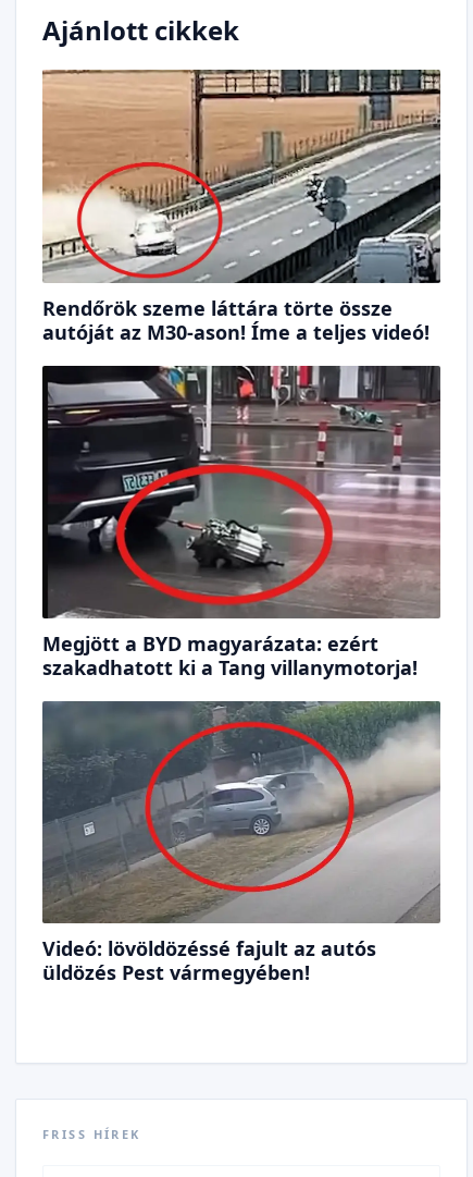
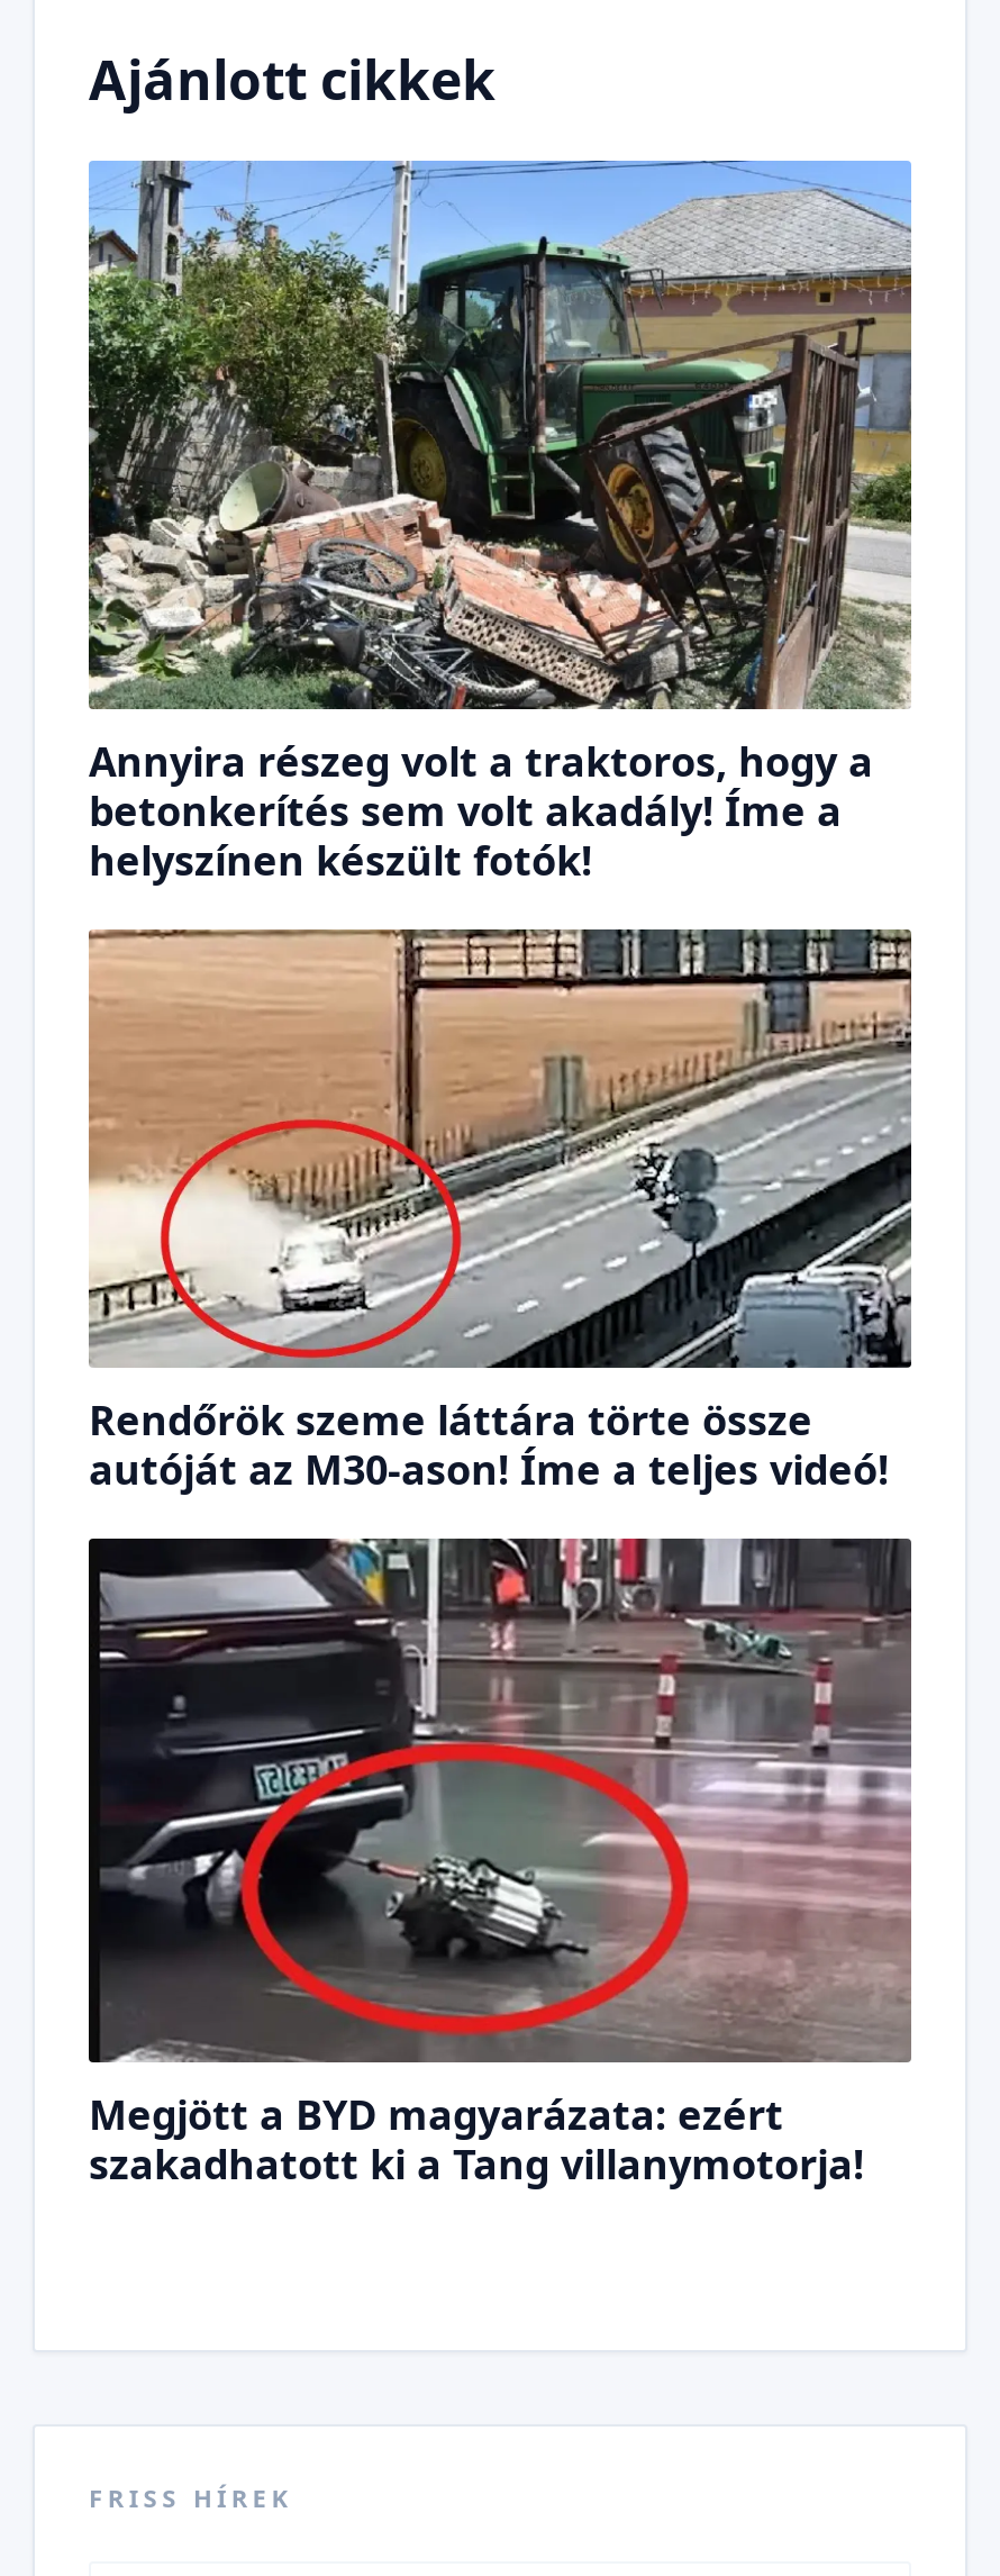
none -> [87,158,913,886] [image] | Annyira részeg volt a traktoros, hogy a | betonkerítés sem volt akadály! Íme a | helyszínen készült fotók!
moved [41,68,443,681] -> [87,925,916,2190]: [image] | Rendőrök szeme láttára törte össze | autóját az M30-ason! Íme a teljes videó! | Megjött a BYD magyarázata: ezért | szakadhatott ki a Tang villanymotorja!
[41,700,440,986] [image] | Videó: lövöldözéssé fajult az autós | üldözés Pest vármegyében! -> none

